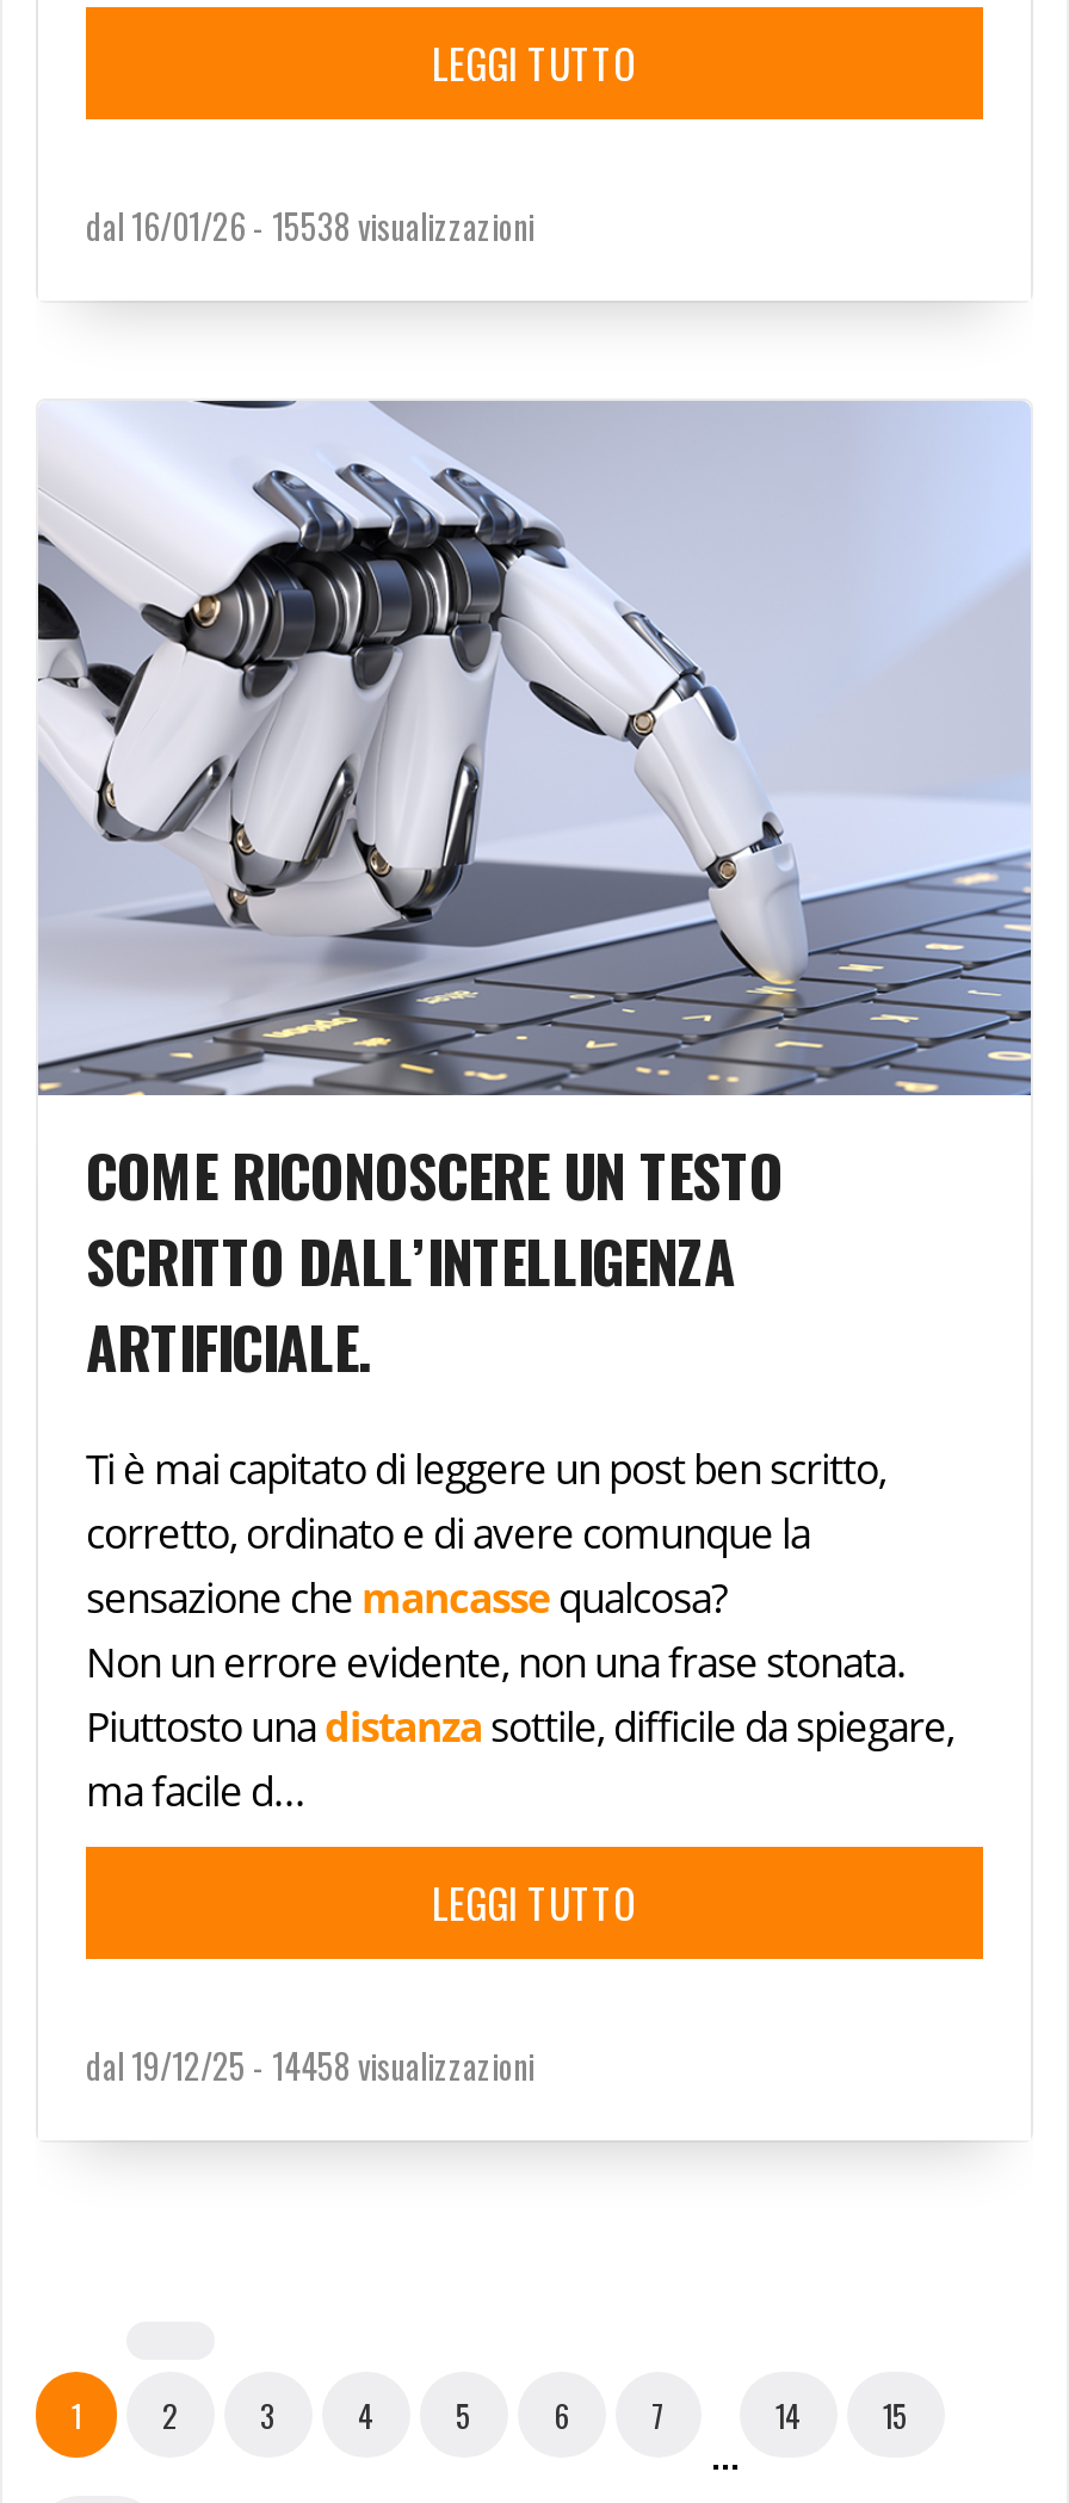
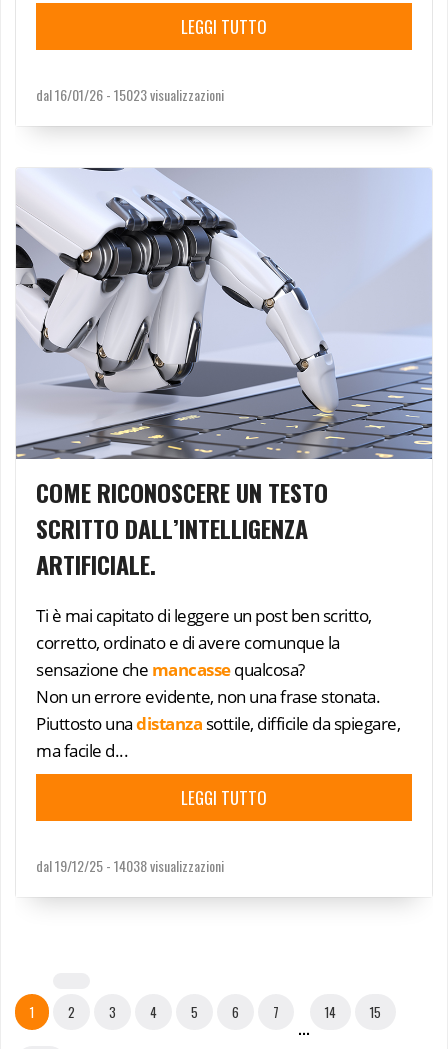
[86,200,534,250] dal 16/01/26 - 15538 visualizzazioni -> [36,84,224,105] dal 16/01/26 - 15023 visualizzazioni
[86,2040,534,2090] dal 19/12/25 - 14458 visualizzazioni -> [36,855,224,876] dal 19/12/25 - 14038 visualizzazioni

